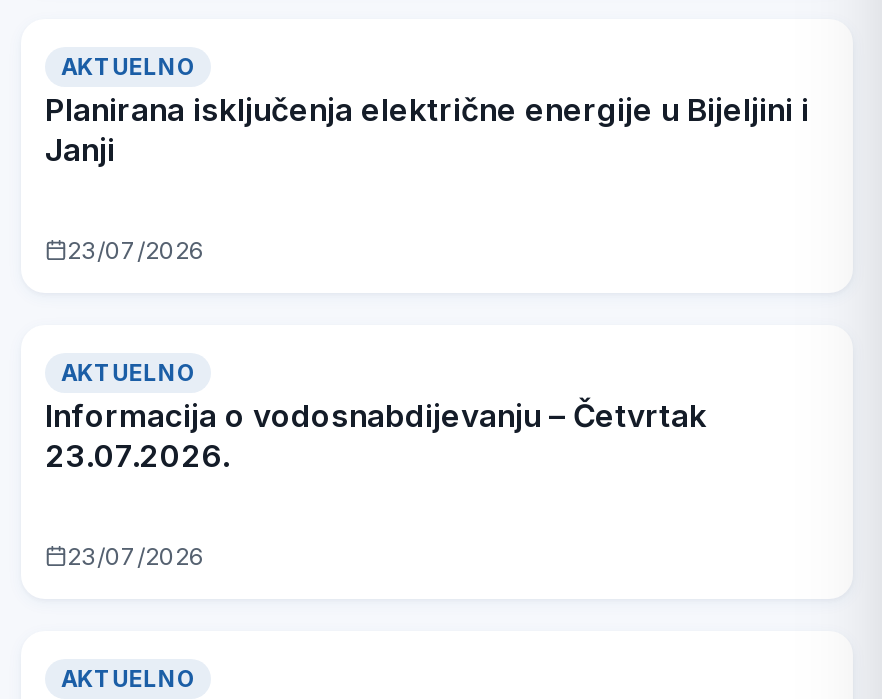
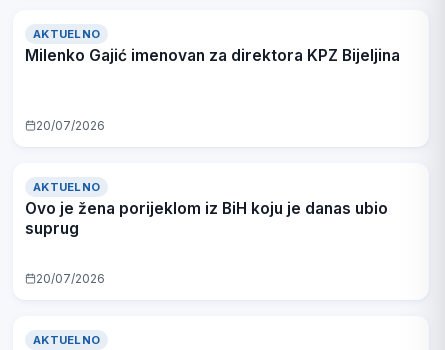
[45,91,809,169] Planirana isključenja električne energije u Bijeljini i | Janji -> [25,46,400,65] Milenko Gajić imenovan za direktora KPZ Bijeljina
[67,235,205,265] 23/07/2026 -> [36,118,105,133] 20/07/2026
[45,397,707,475] Informacija o vodosnabdijevanju – Četvrtak | 23.07.2026. -> [25,199,388,238] Ovo je žena porijeklom iz BiH koju je danas ubio | suprug
[67,541,205,571] 23/07/2026 -> [36,271,105,286] 20/07/2026

